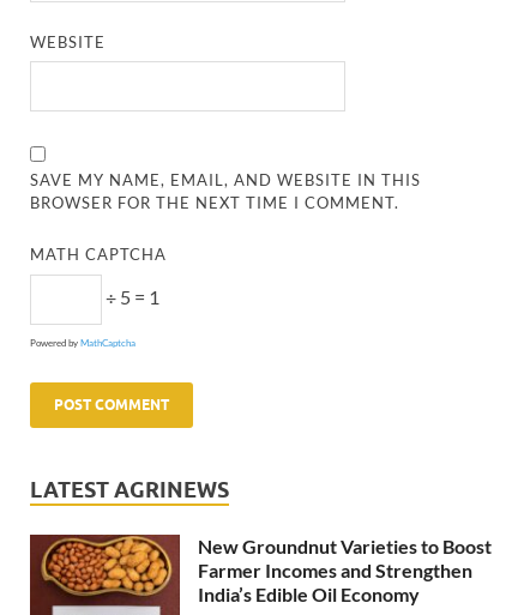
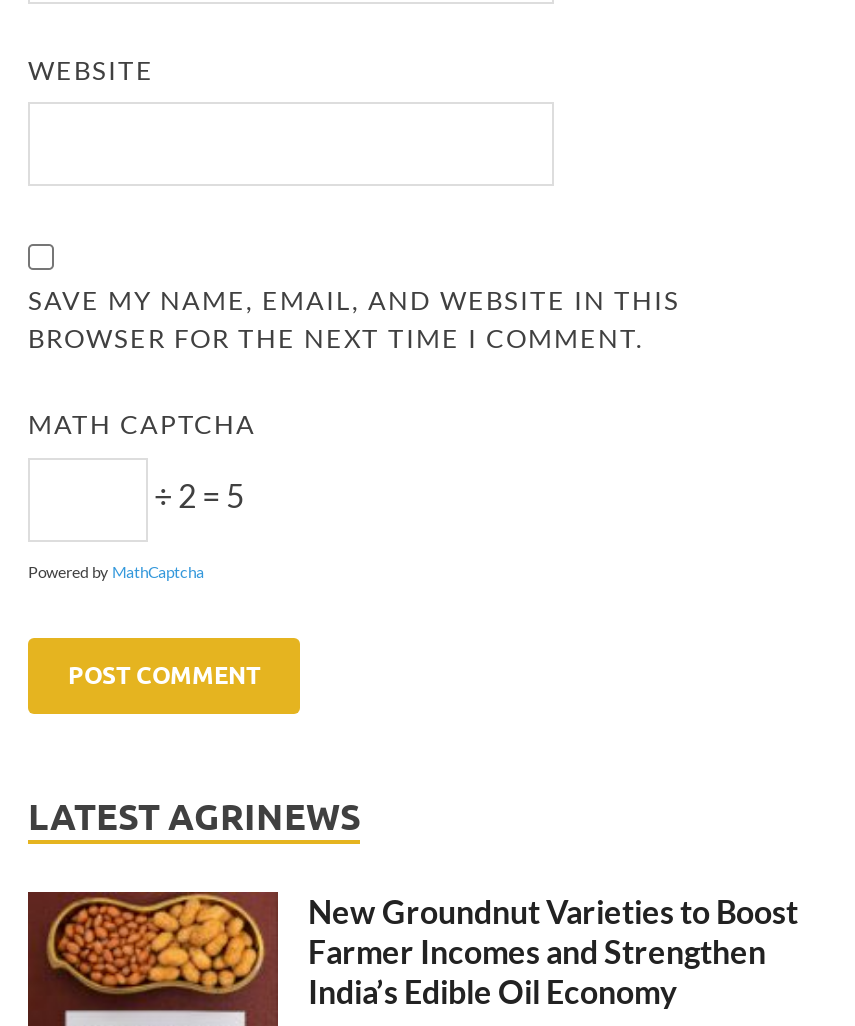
[102,285,159,308] ÷ 5 = 1 -> [148,476,244,514] ÷ 2 = 5

